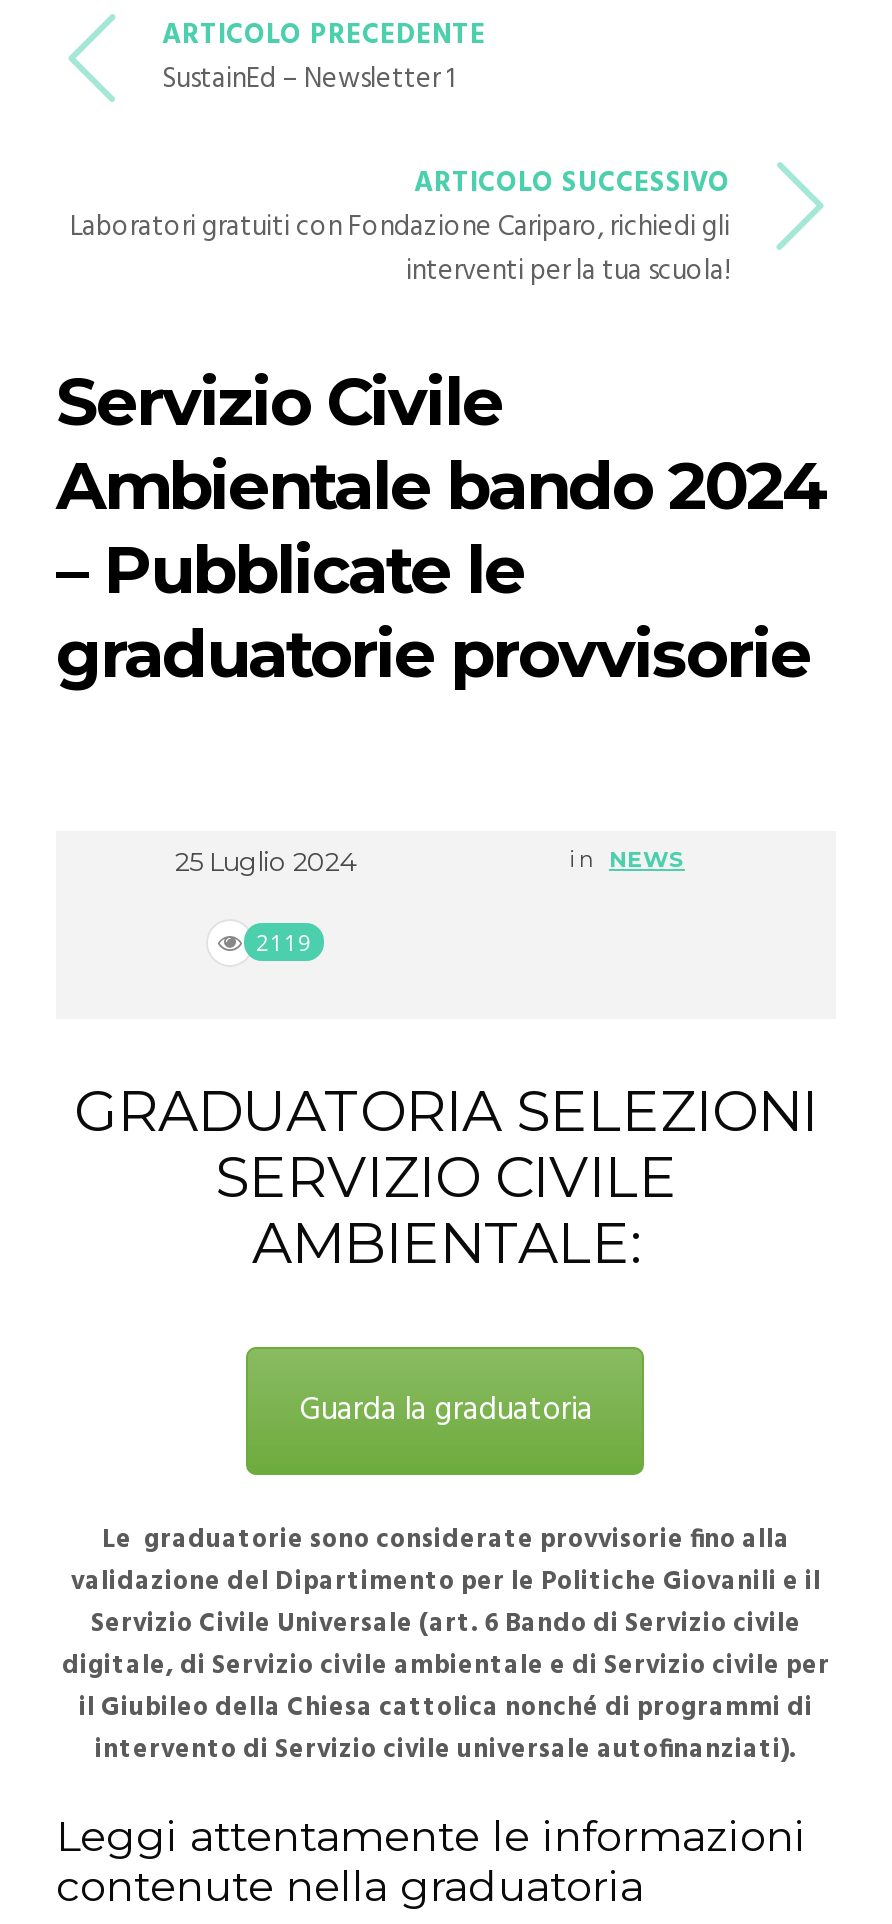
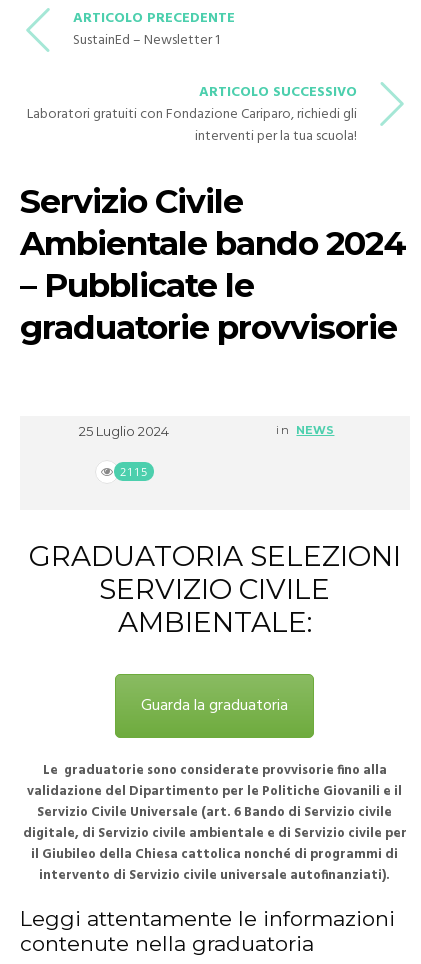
[256,927,312,957] 2119 -> [120,464,148,479] 2115

